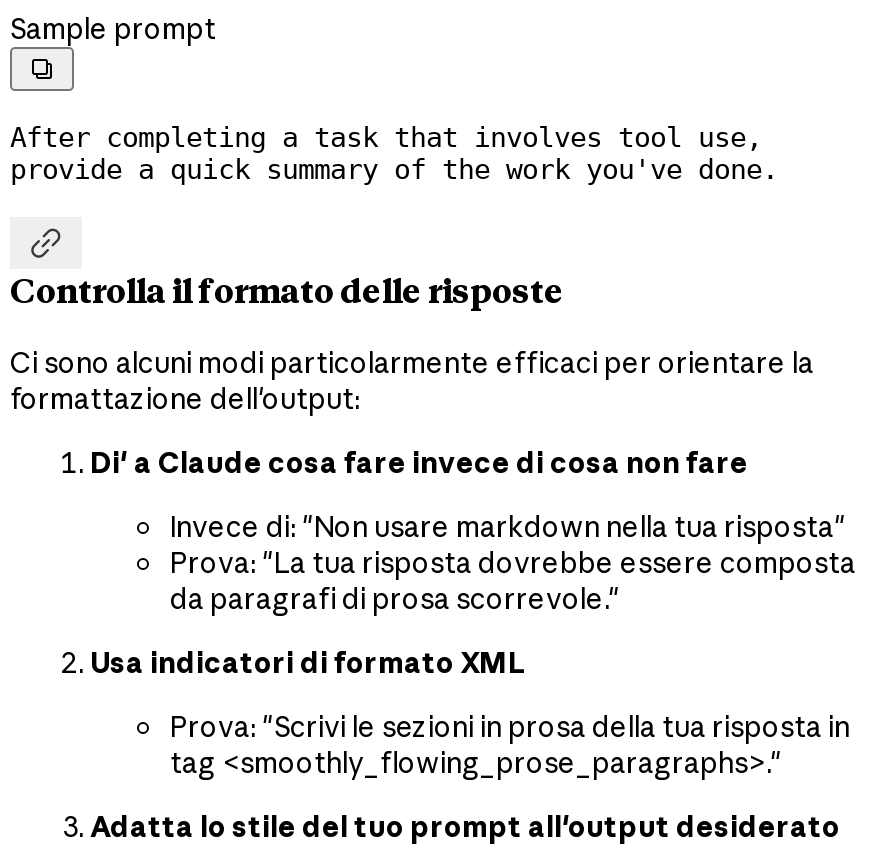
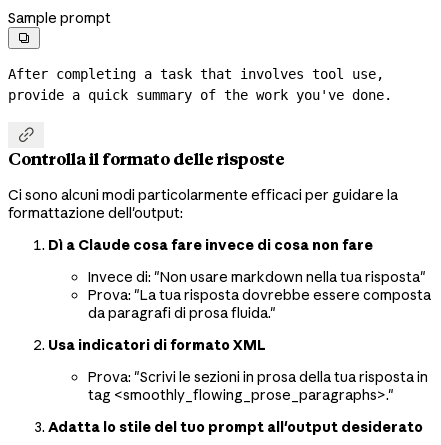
[10,344,814,380] Ci sono alcuni modi particolarmente efficaci per orientare la -> [8,186,398,204] Ci sono alcuni modi particolarmente efficaci per guidare la
[90,444,748,480] Di' a Claude cosa fare invece di cosa non fare -> [48,236,373,254] Dì a Claude cosa fare invece di cosa non fare
[170,580,620,616] da paragrafi di prosa scorrevole." -> [88,304,276,322] da paragrafi di prosa fluida."

